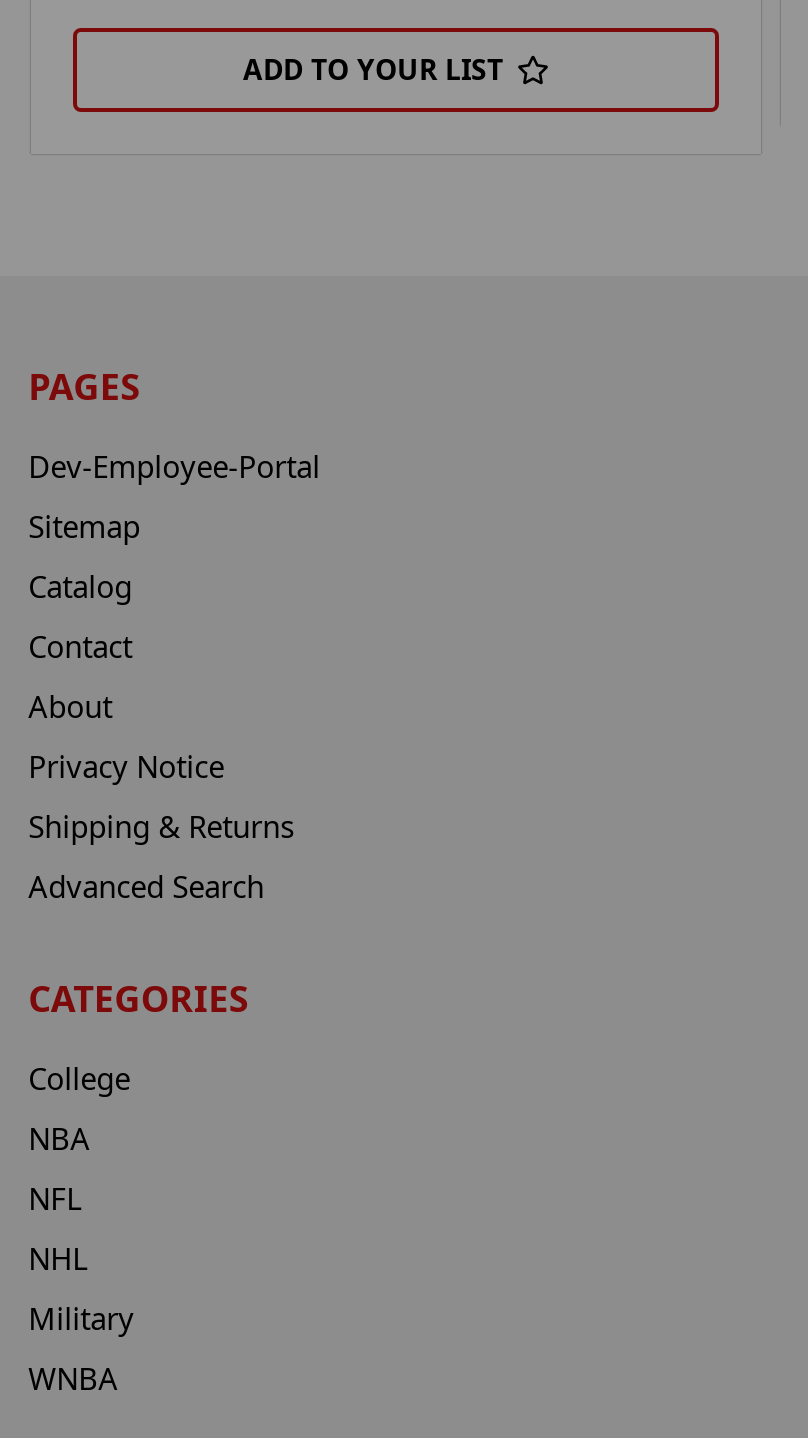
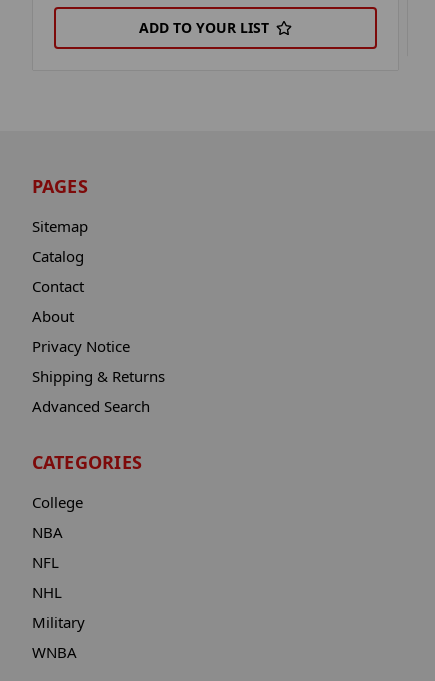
[28,447,320,487] Dev-Employee-Portal -> none

